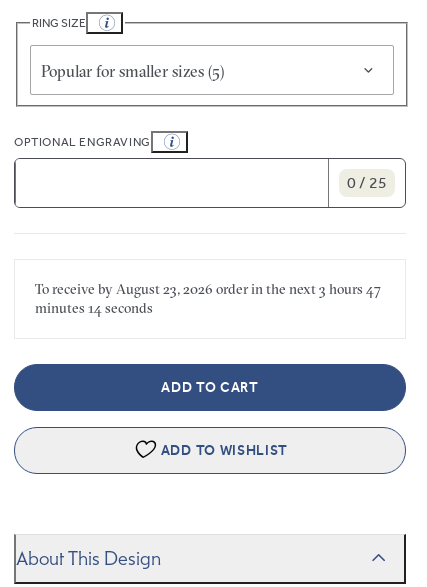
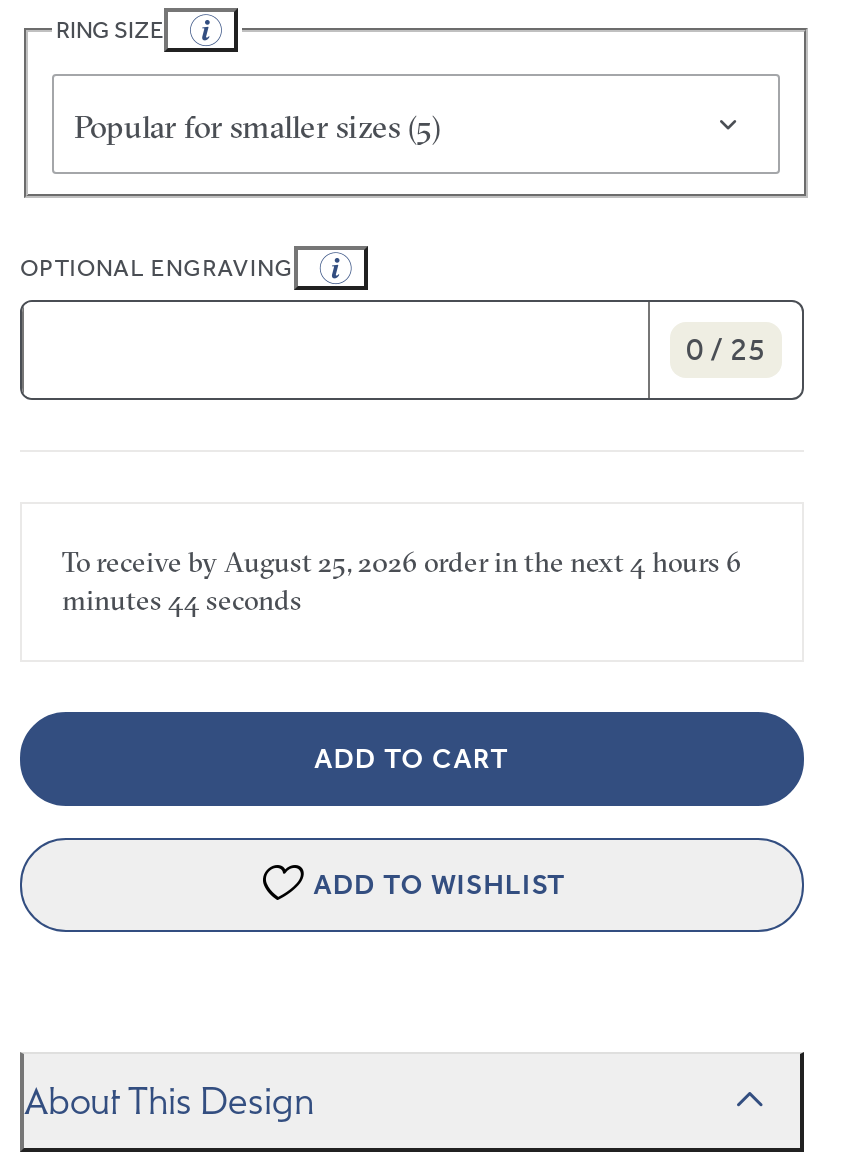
[35,280,381,298] To receive by August 23, 2026 order in the next 3 hours 47 -> [62,544,742,580] To receive by August 25, 2026 order in the next 4 hours 6
[35,299,153,317] minutes 14 seconds -> [62,582,302,618] minutes 44 seconds

